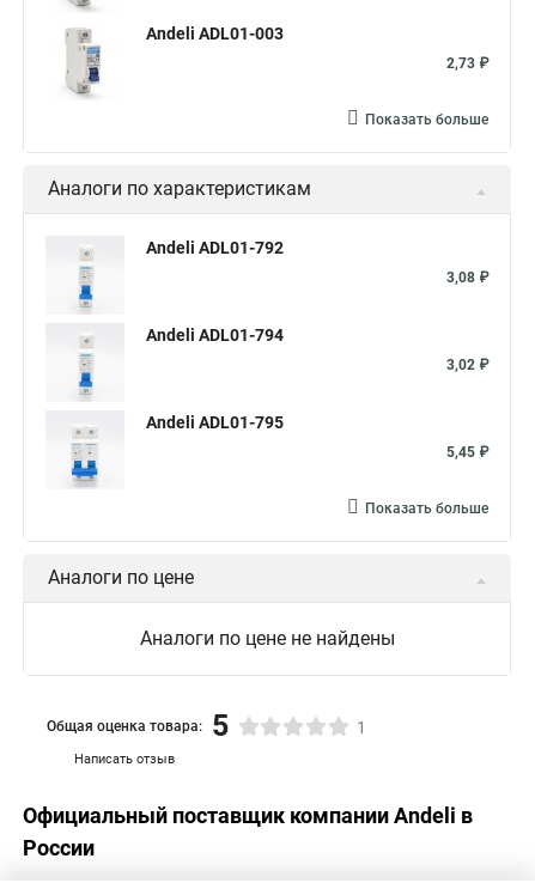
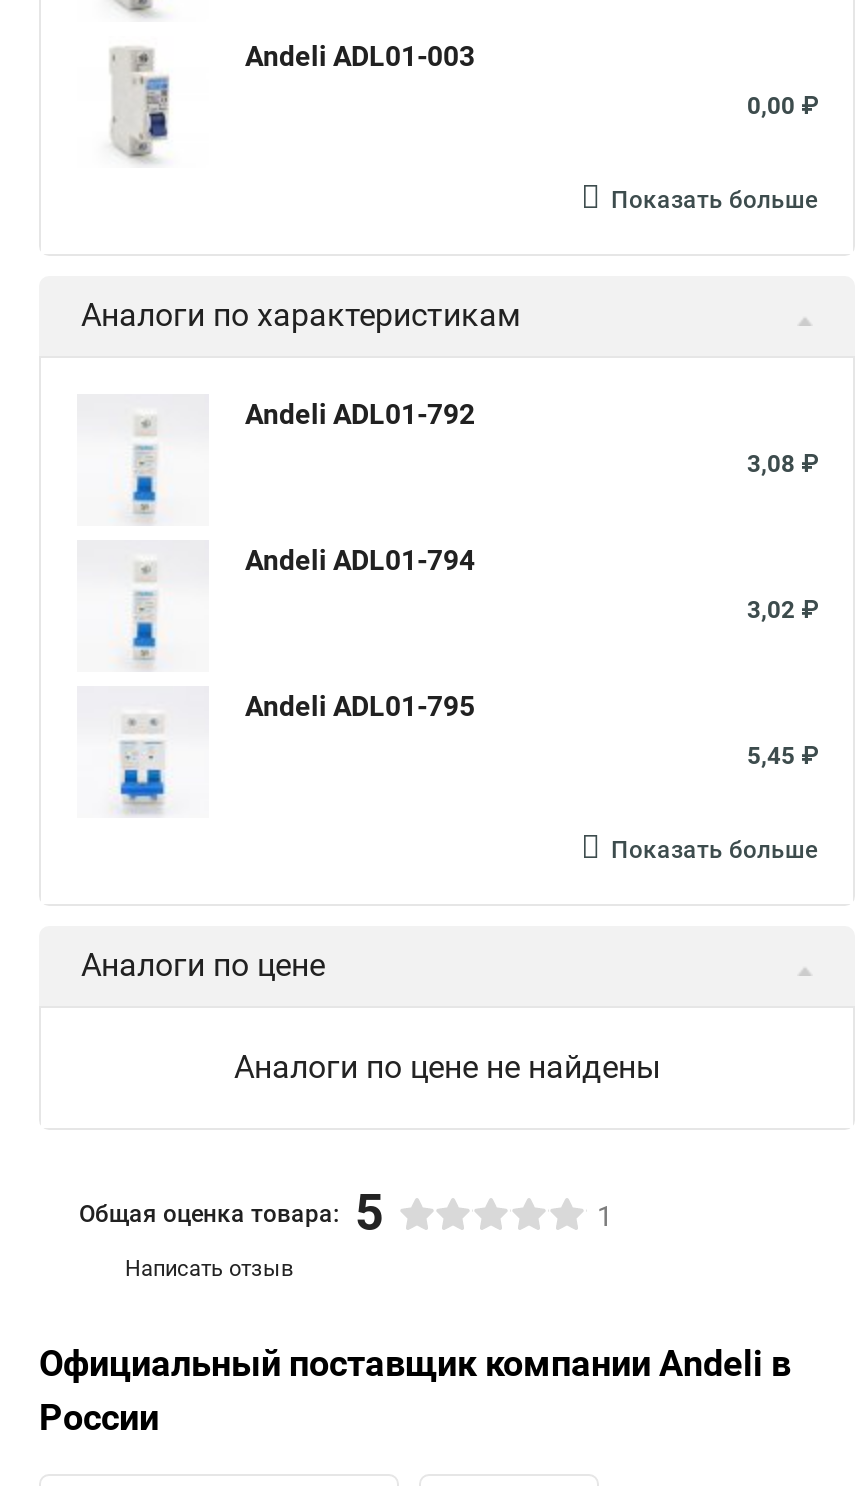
[446,55,488,72] 2,73 ₽ -> [747,92,817,120] 0,00 ₽

